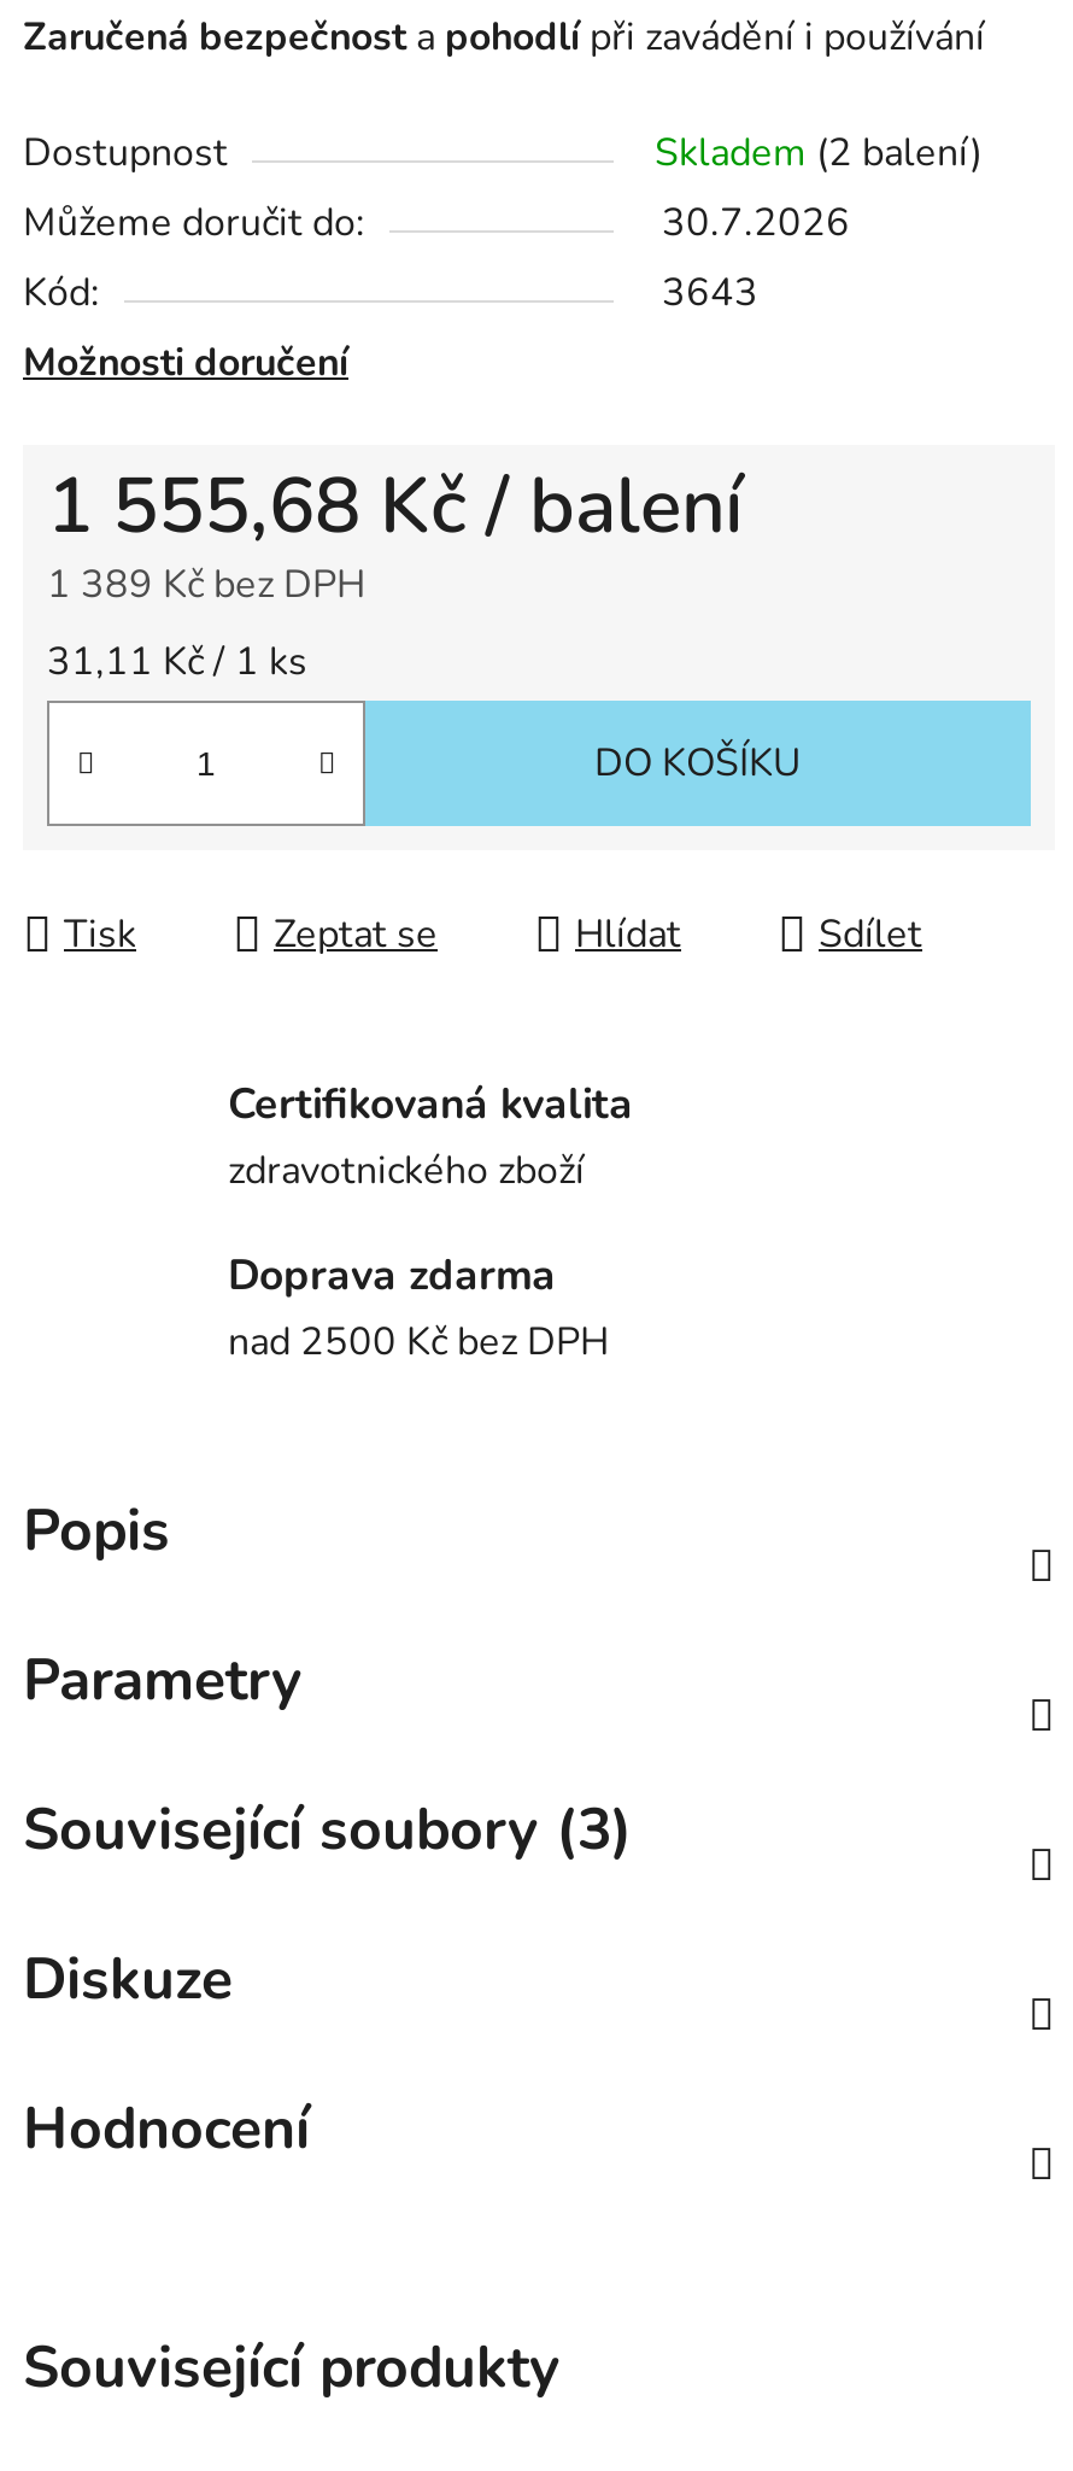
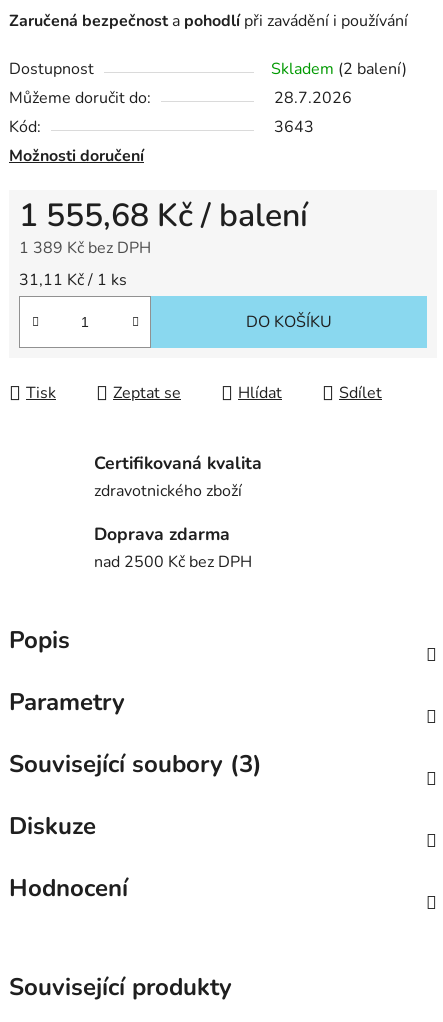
[662,197,850,250] 30.7.2026 -> [274,87,352,109] 28.7.2026

